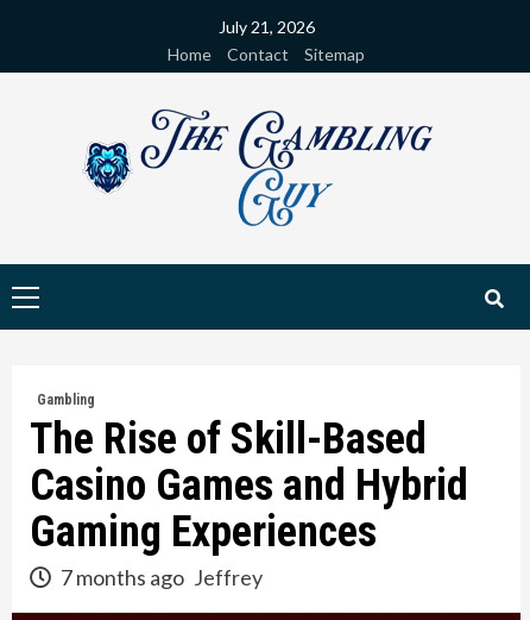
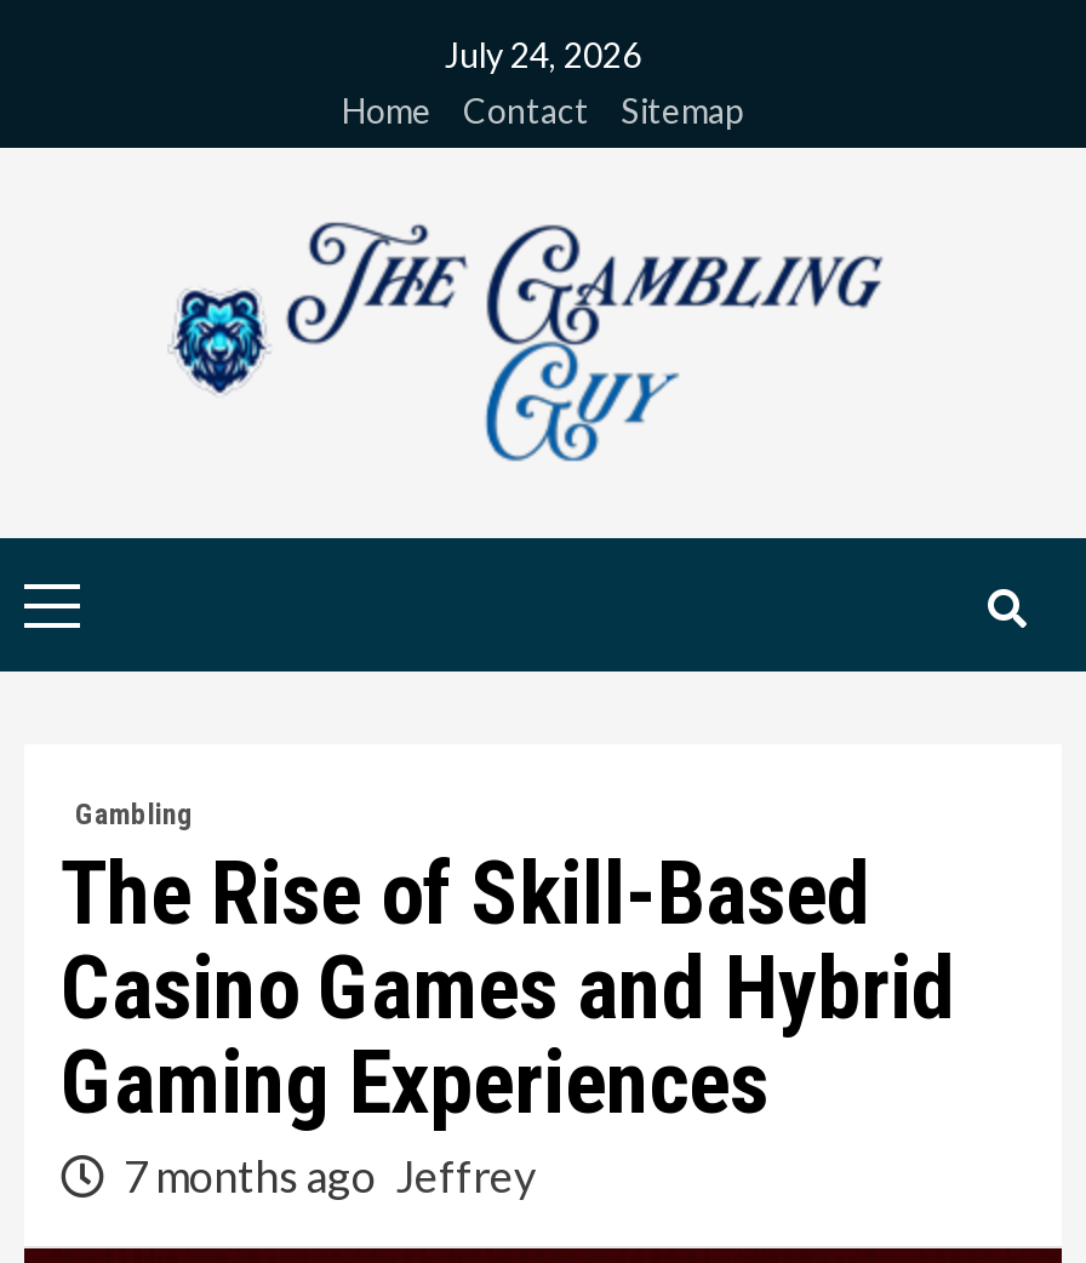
[218,17,314,37] July 21, 2026 -> [445,34,641,75] July 24, 2026

